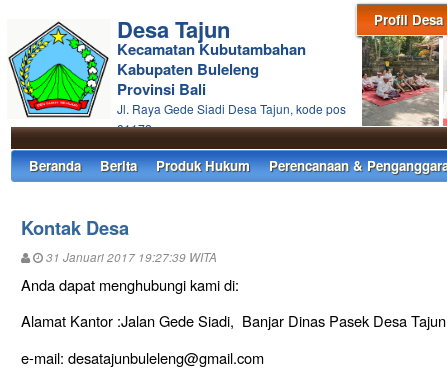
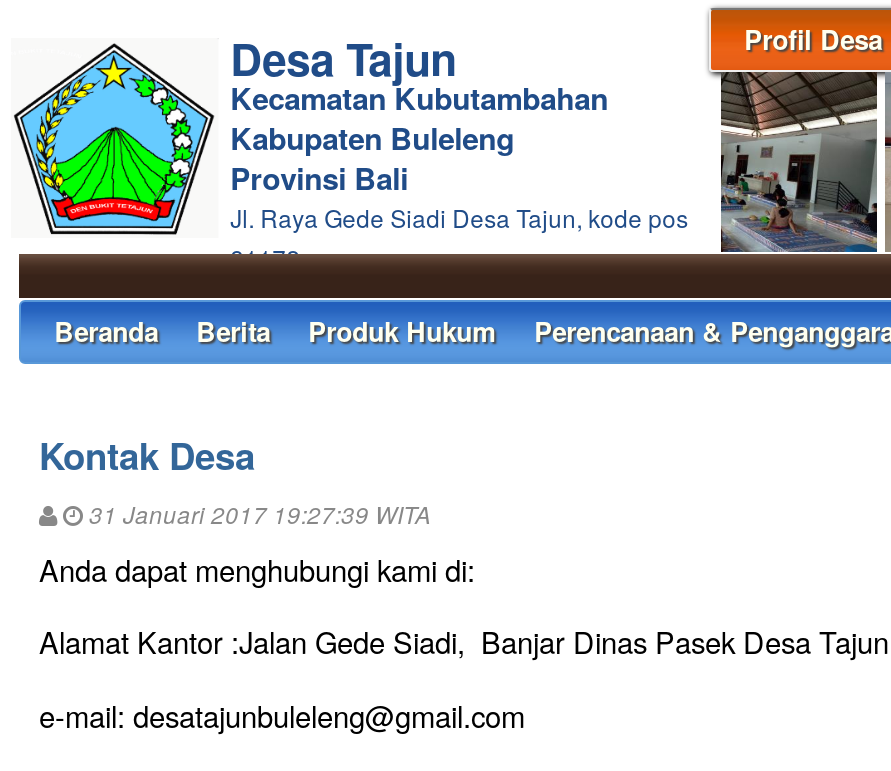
[362,35,444,127] [image] -> [721,70,885,254] [image]

